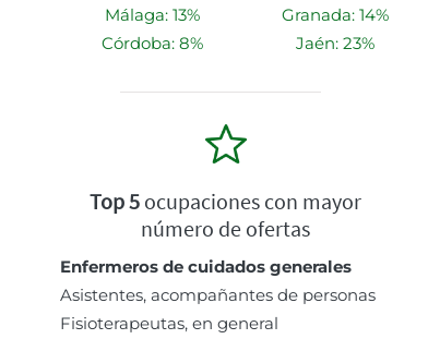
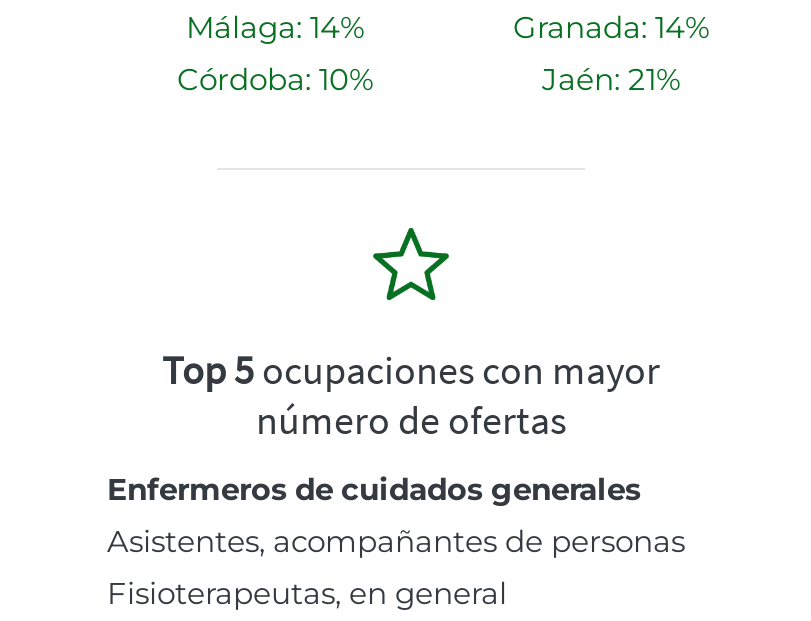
[104,4,199,25] Málaga: 13% -> [186,8,364,46] Málaga: 14%
[101,32,203,53] Córdoba: 8% -> [177,60,373,98] Córdoba: 10%
[296,32,374,53] Jaén: 23% -> [542,60,680,98] Jaén: 21%

